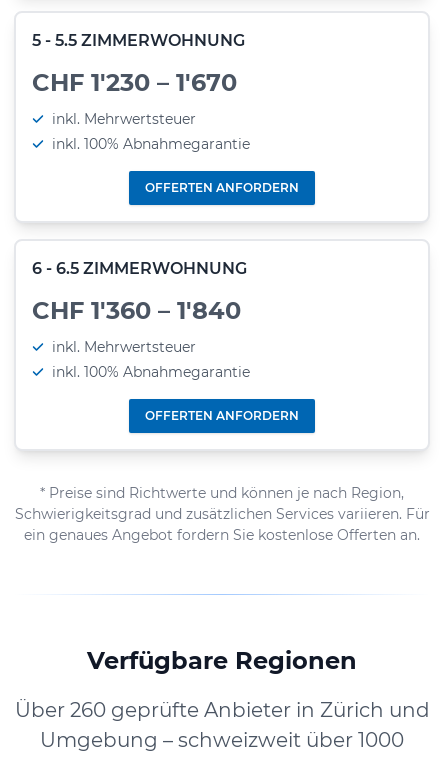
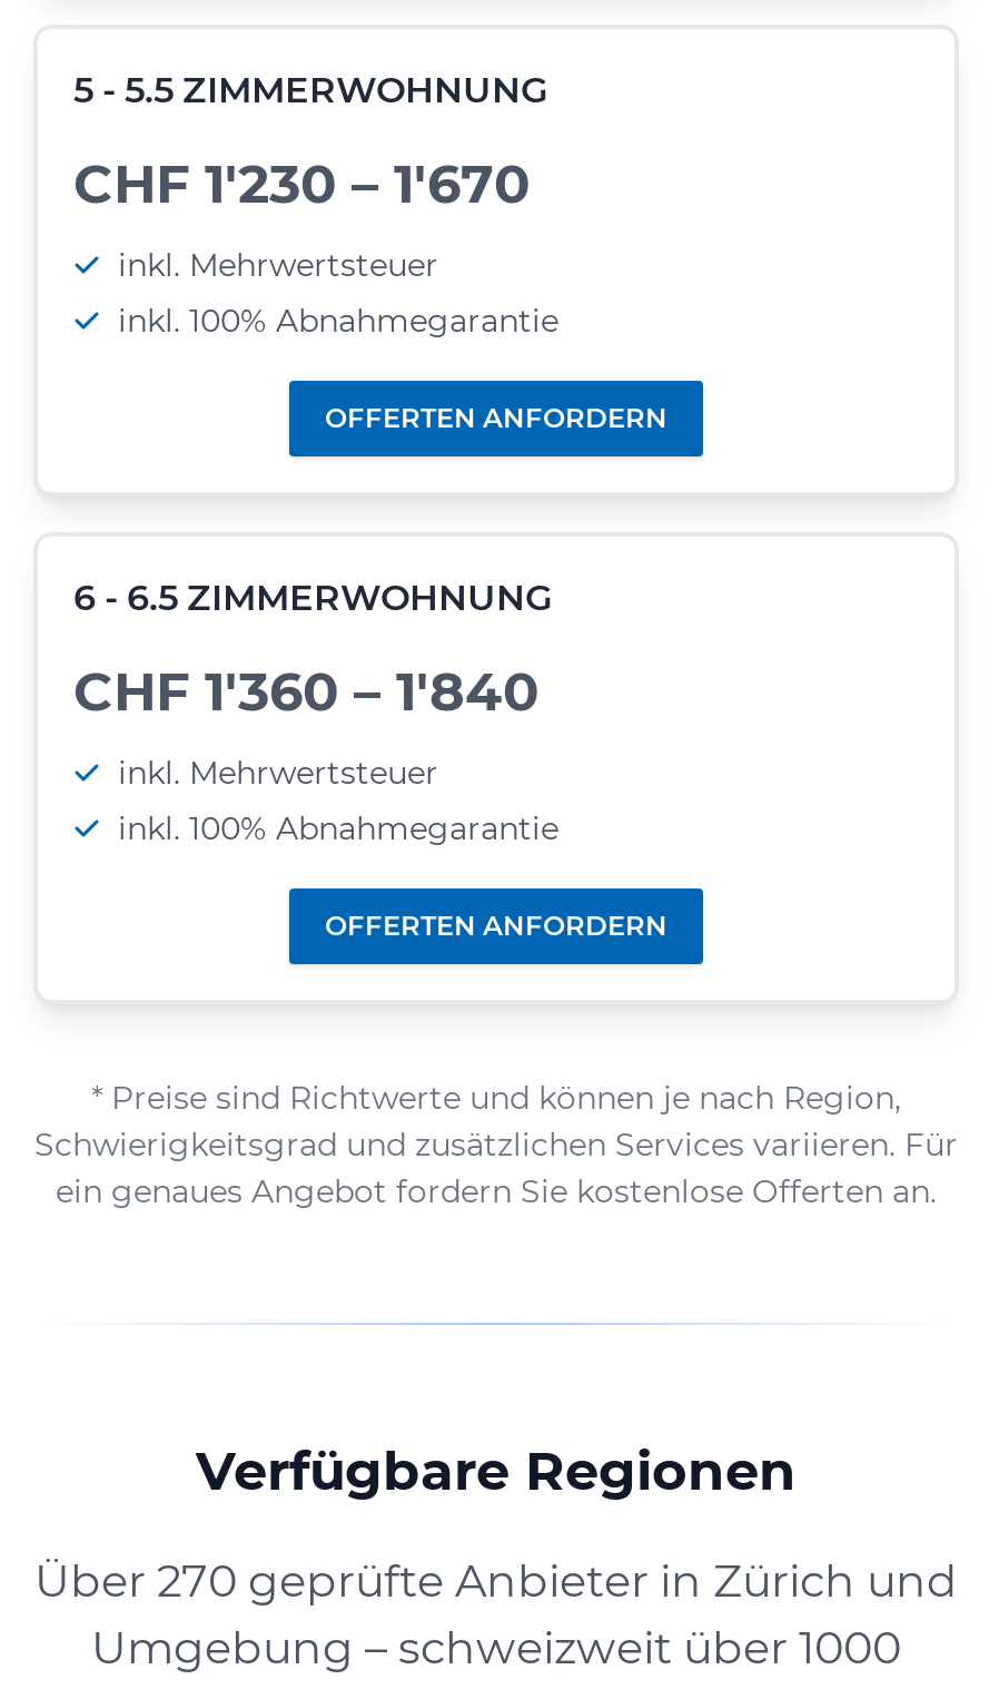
[14,698,429,722] Über 260 geprüfte Anbieter in Zürich und -> [34,1554,958,1608] Über 270 geprüfte Anbieter in Zürich und

